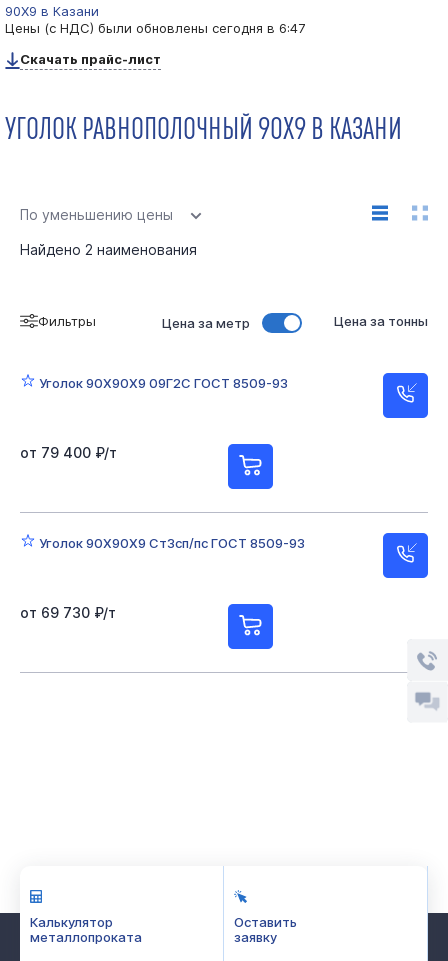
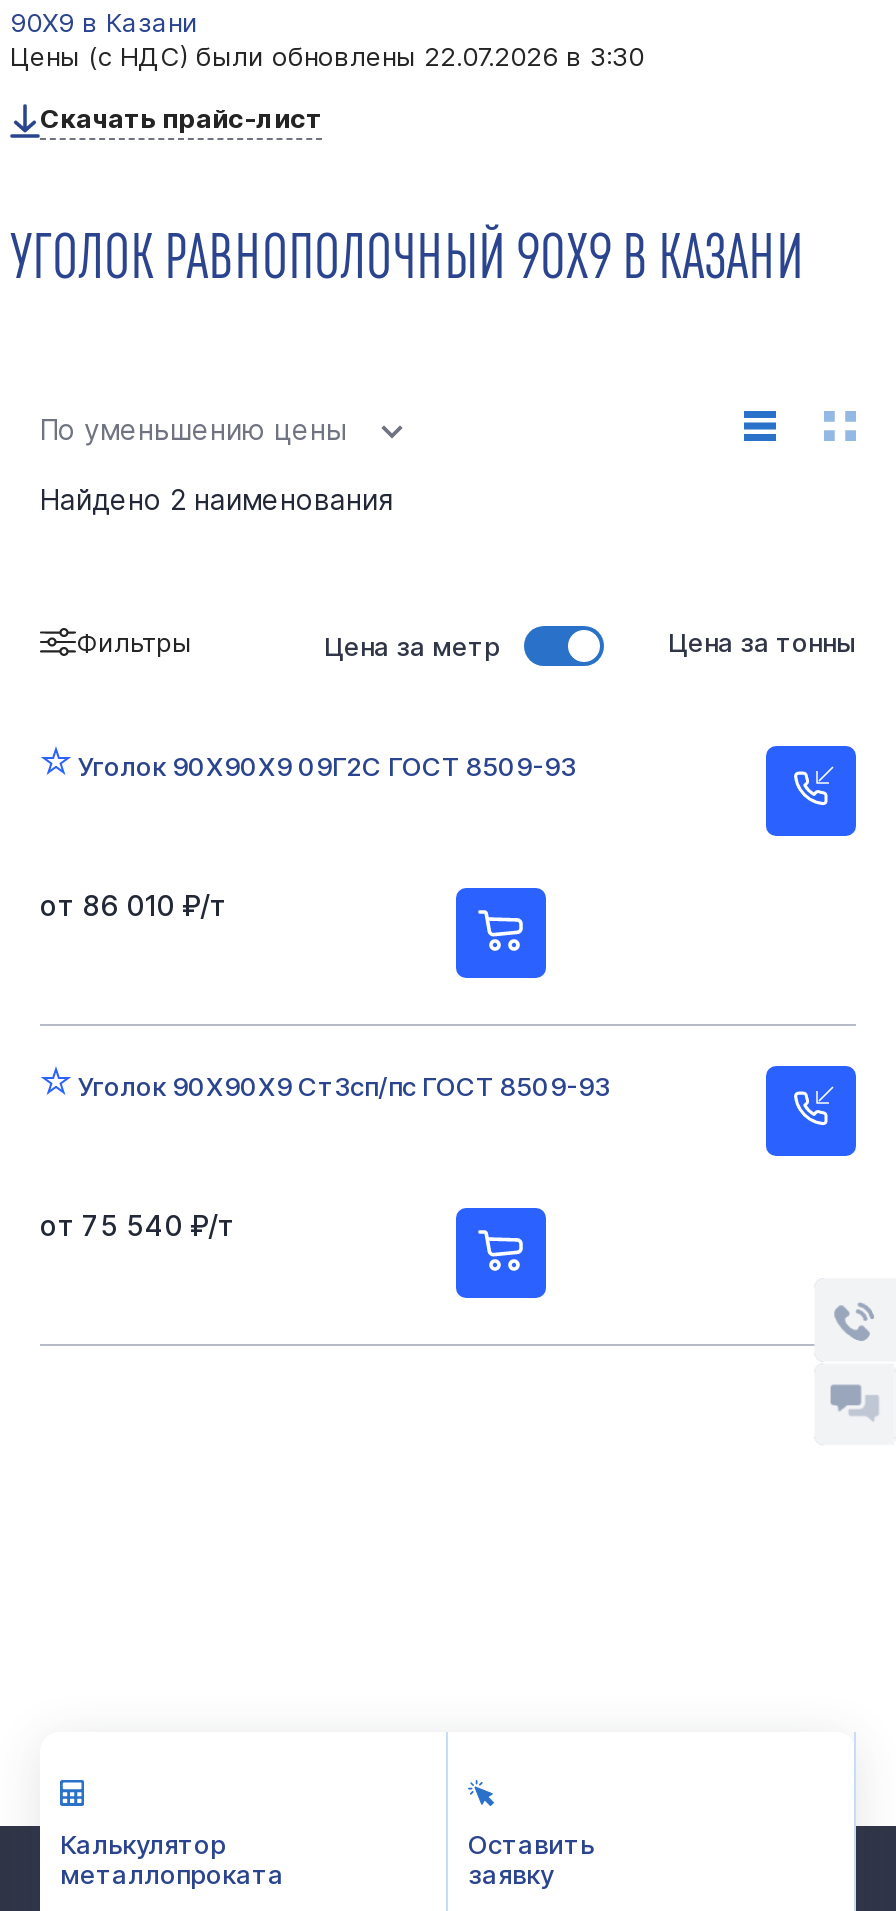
[5,20,305,36] Цены (с НДС) были обновлены сегодня в 6:47 -> [10,40,644,72] Цены (с НДС) были обновлены 22.07.2026 в 3:30
[20,444,117,461] от 79 400 ₽/т -> [40,888,226,922] от 86 010 ₽/т
[20,604,116,621] от 69 730 ₽/т -> [40,1208,234,1242] от 75 540 ₽/т

